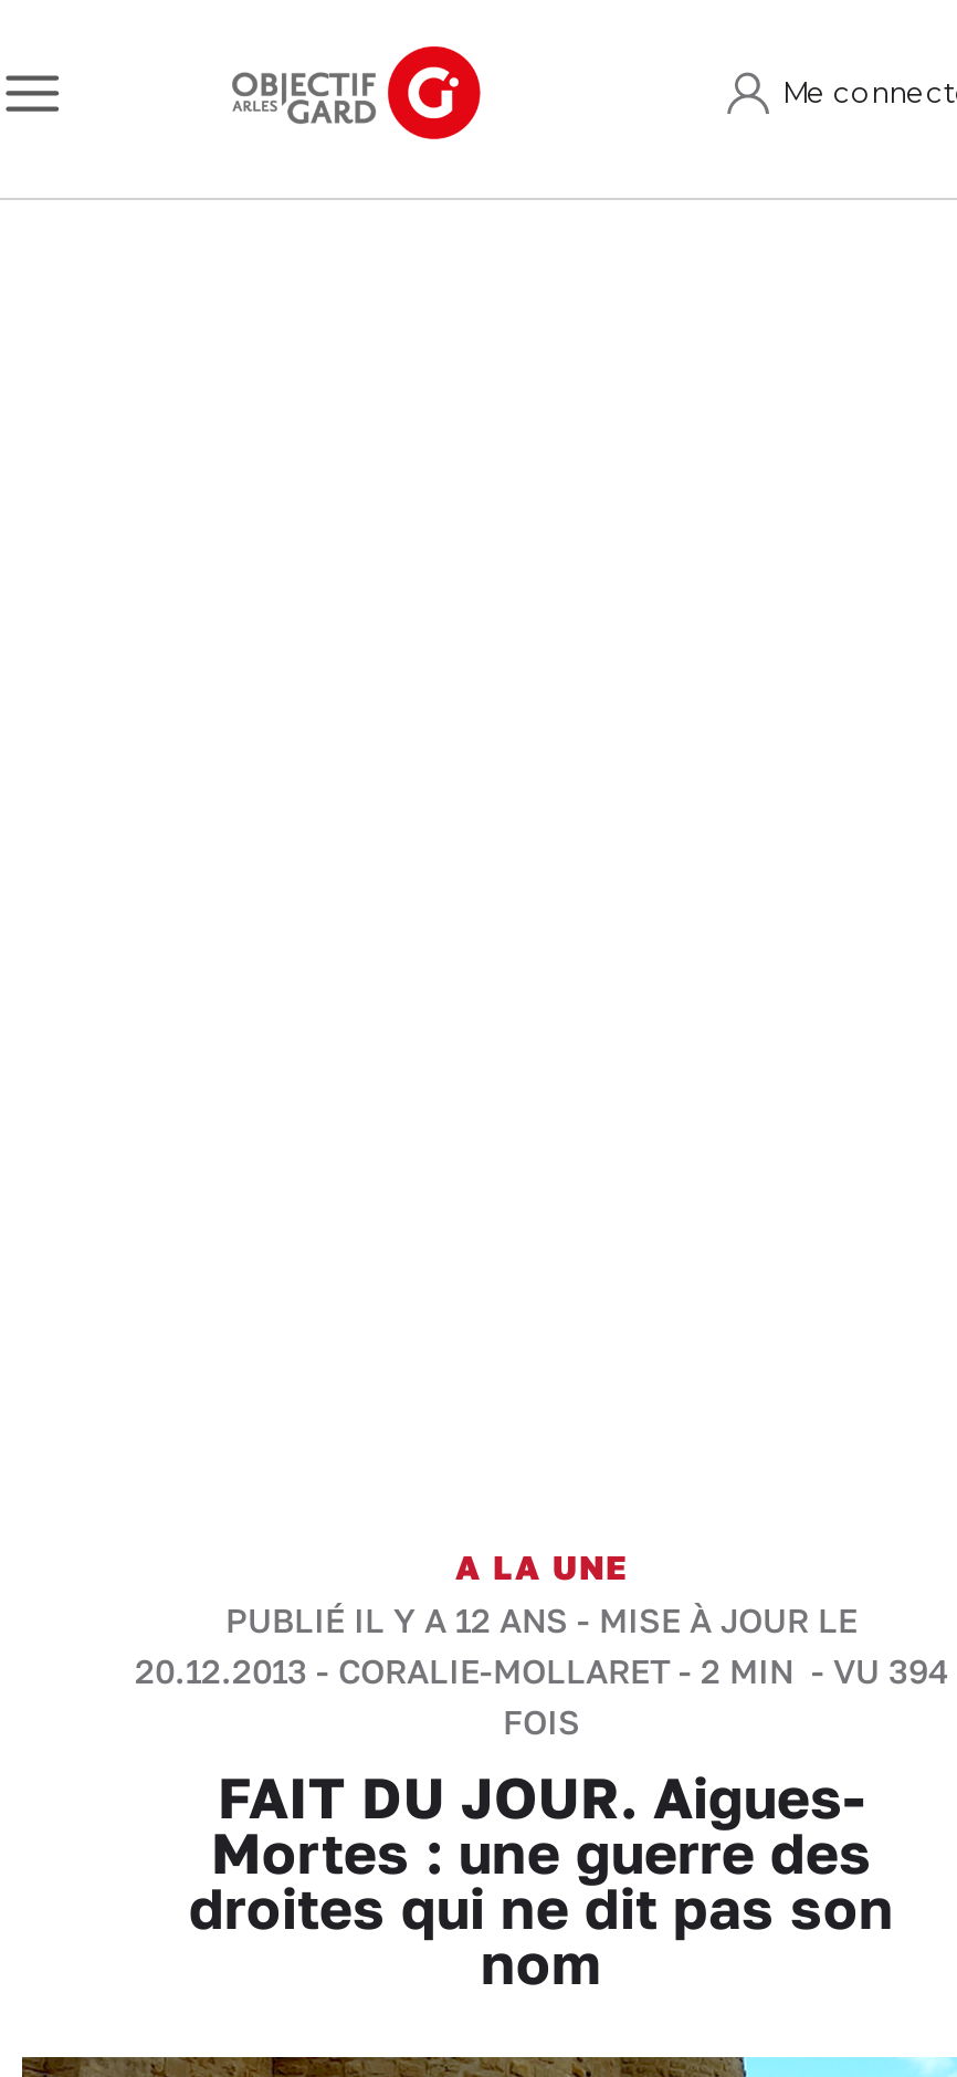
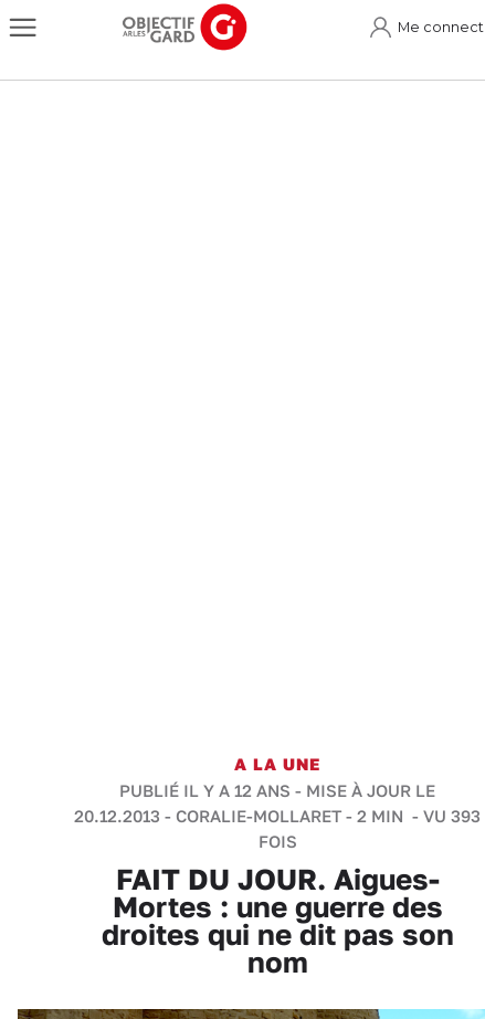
[135,1650,948,1690] 20.12.2013 - CORALIE-MOLLARET - 2 MIN - VU 394 -> [74,806,481,826] 20.12.2013 - CORALIE-MOLLARET - 2 MIN - VU 393

